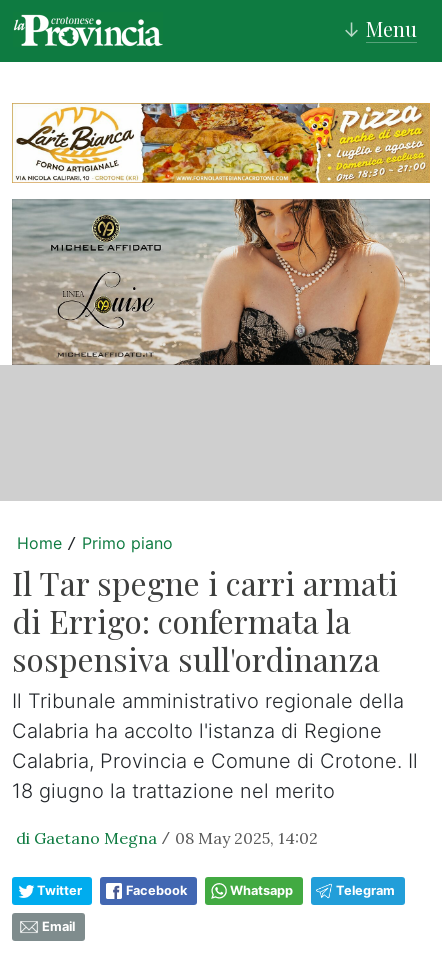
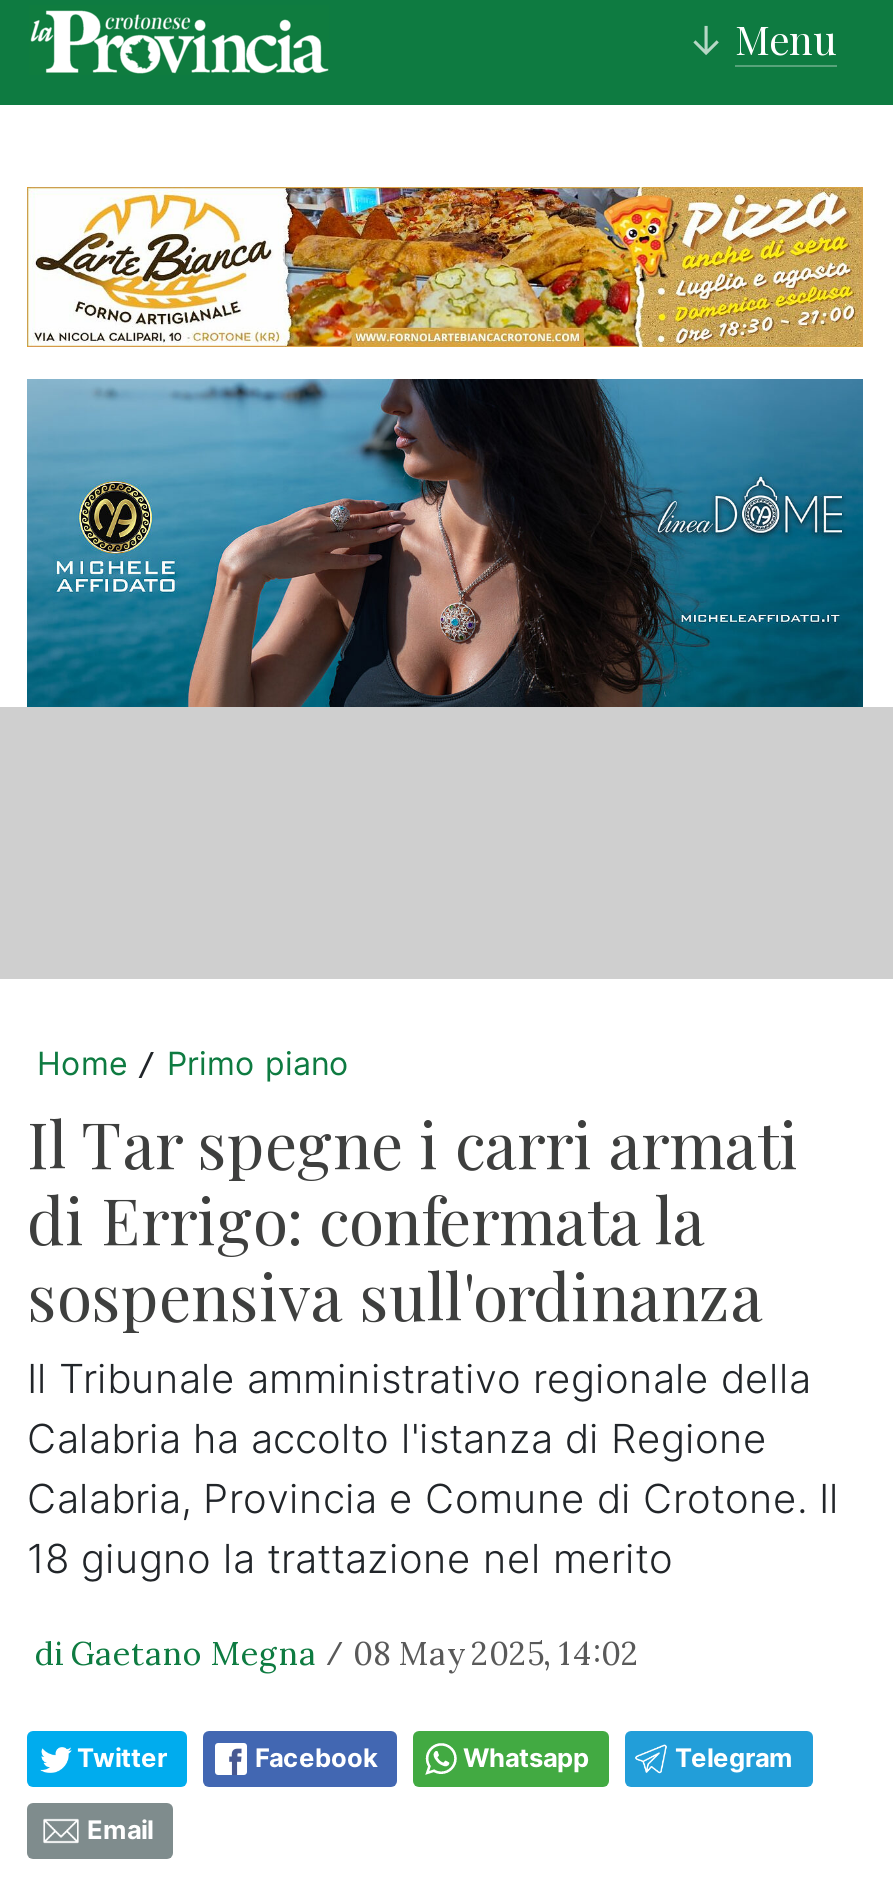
[11,198,431,366] [image] -> [25,377,865,709] [image]

